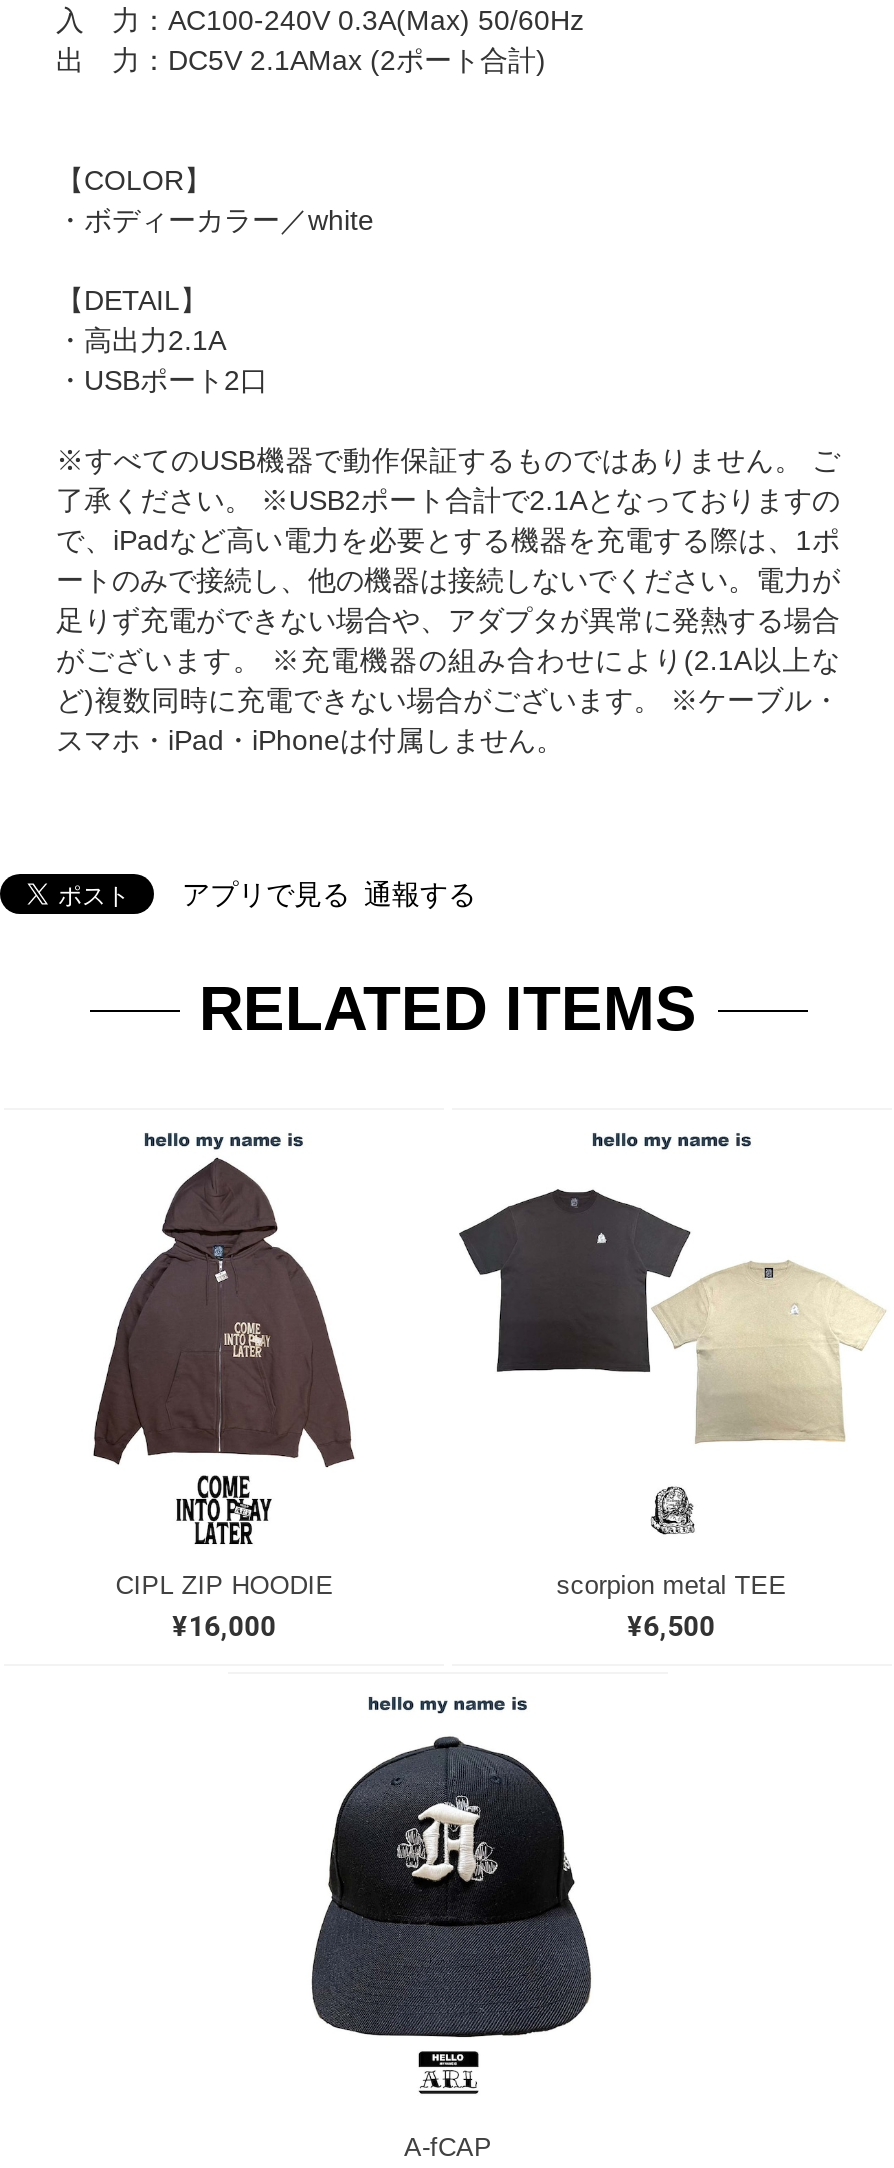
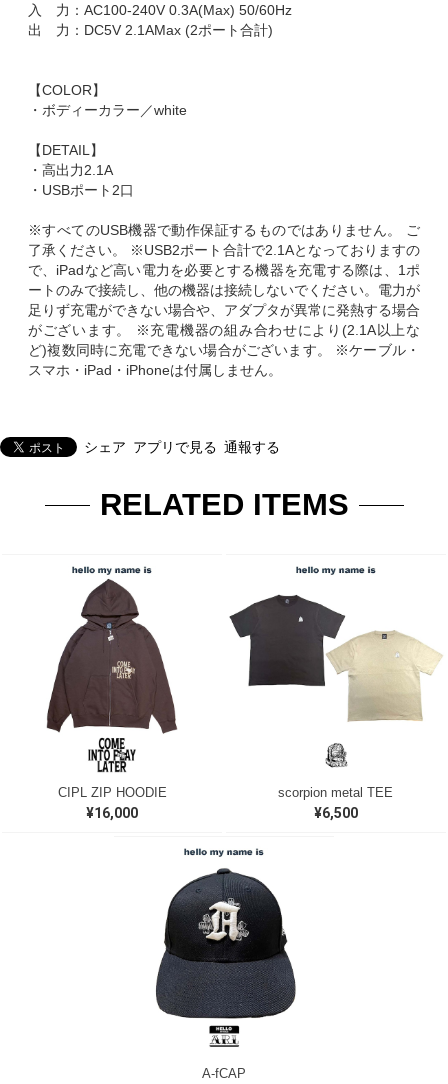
[182,878,476,910] アプリで見る 通報する -> [84,439,280,455] シェア アプリで見る 通報する

